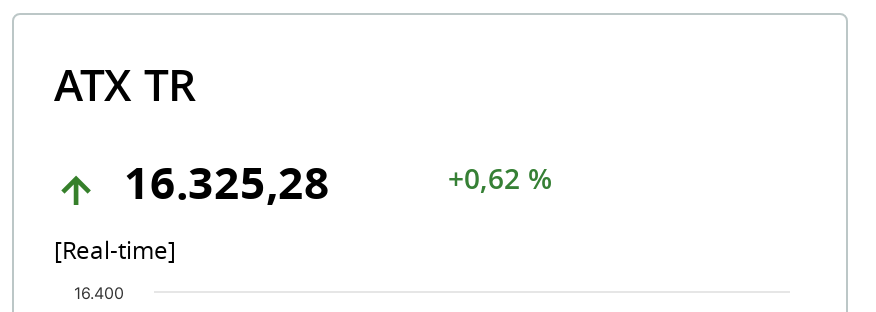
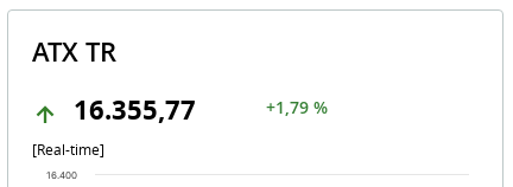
[124,151,330,211] 16.325,28 -> [74,91,196,127] 16.355,77
[448,159,552,197] +0,62 % -> [266,96,328,118] +1,79 %

